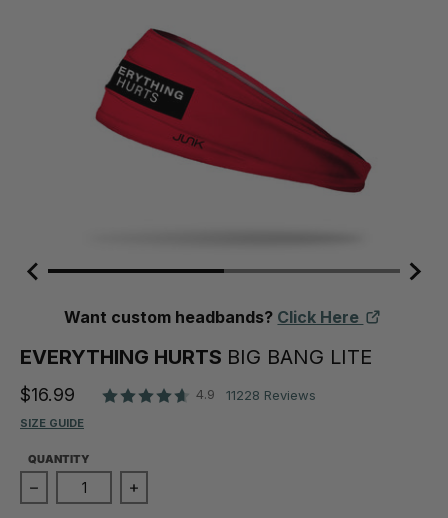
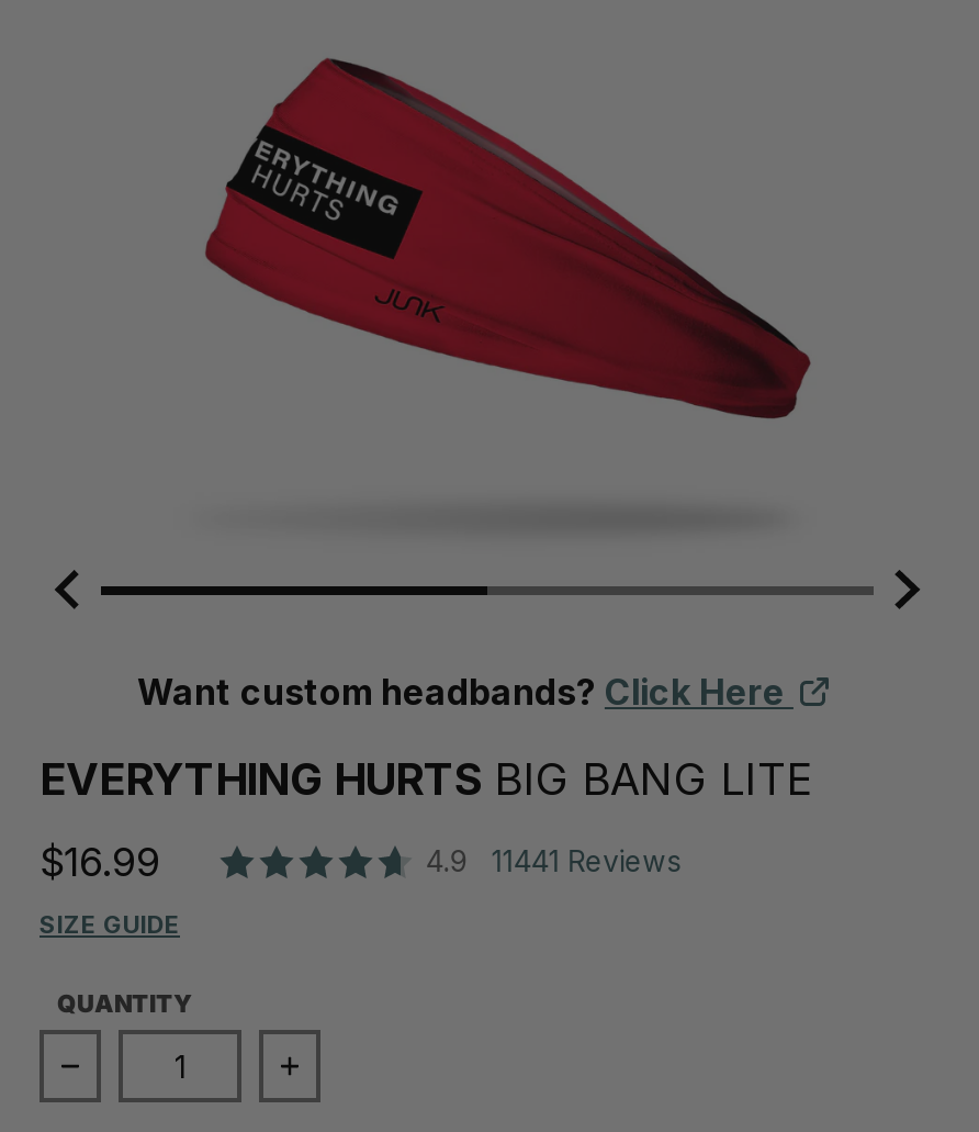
[196,386,316,403] 4.9 11228 Reviews -> [425,843,682,879] 4.9 11441 Reviews

